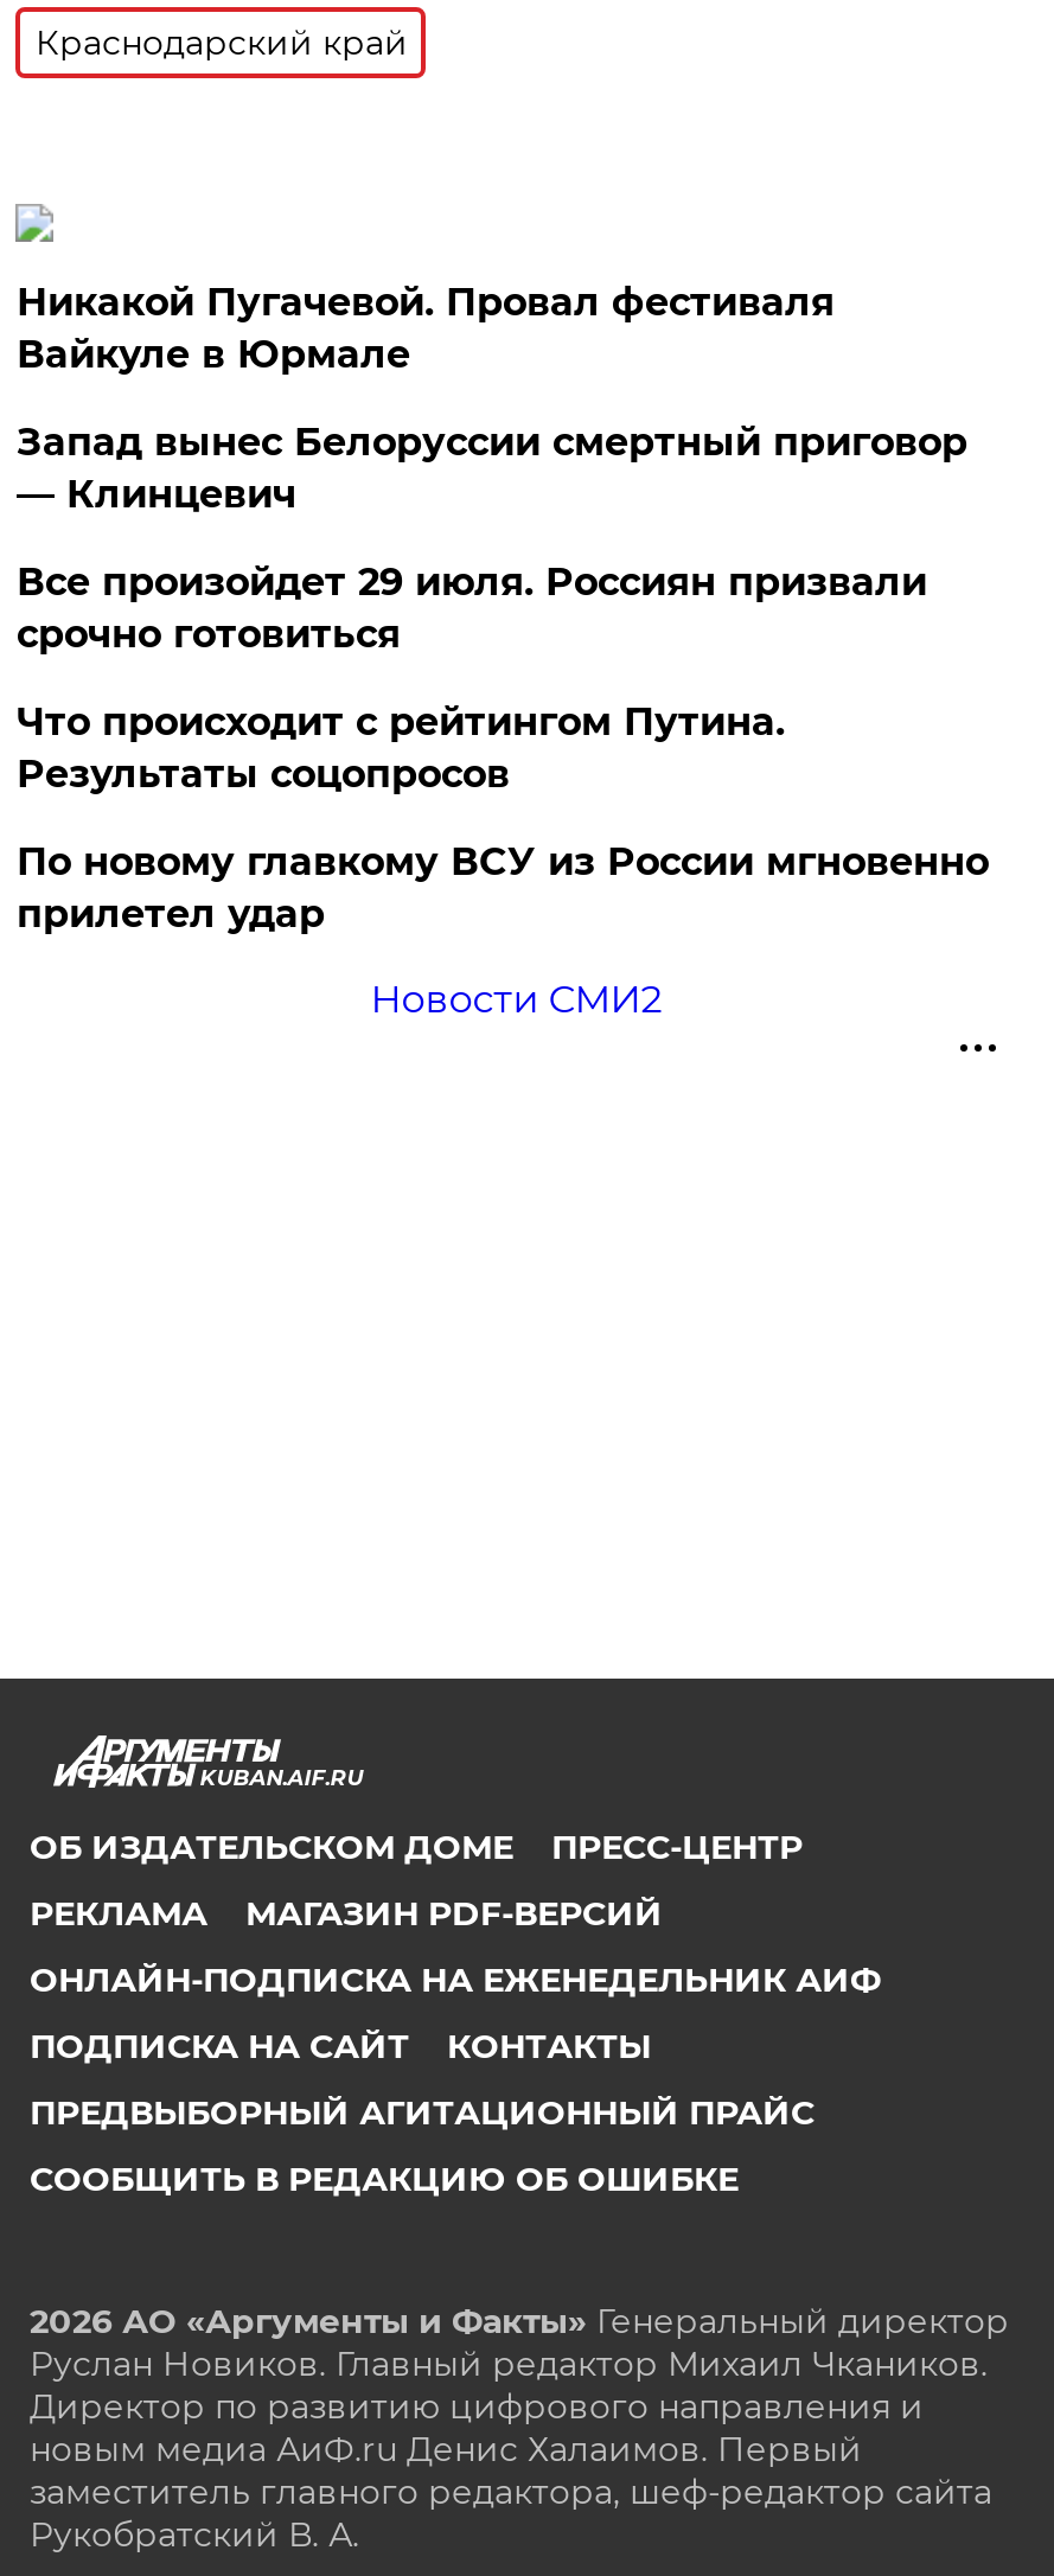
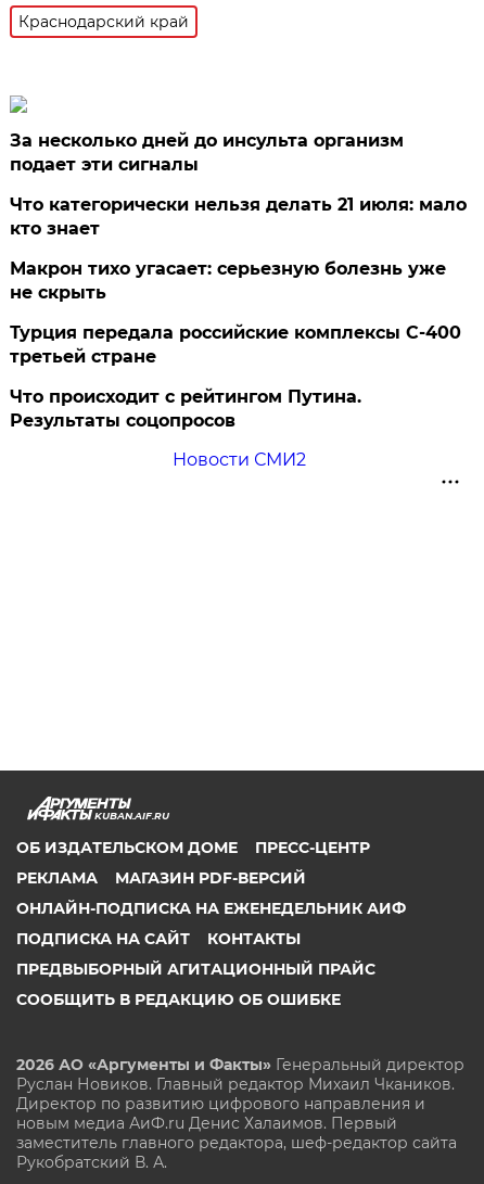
[16,280,967,657] Никакой Пугачевой. Провал фестиваля | Вайкуле в Юрмале | Запад вынес Белоруссии смертный приговор | — Клинцевич | Все произойдет 29 июля. Россиян призвали | срочно готовиться -> [10,130,467,367] За несколько дней до инсульта организм | подает эти сигналы | Что категорически нельзя делать 21 июля: мало | кто знает | Макрон тихо угасает: серьезную болезнь уже | не скрыть | Турция передала российские комплексы С-400 | третьей стране
moved [16,700,785,797] -> [10,386,362,431]: Что происходит с рейтингом Путина. | Результаты соцопросов
[16,840,989,937] По новому главкому ВСУ из России мгновенно | прилетел удар -> none

